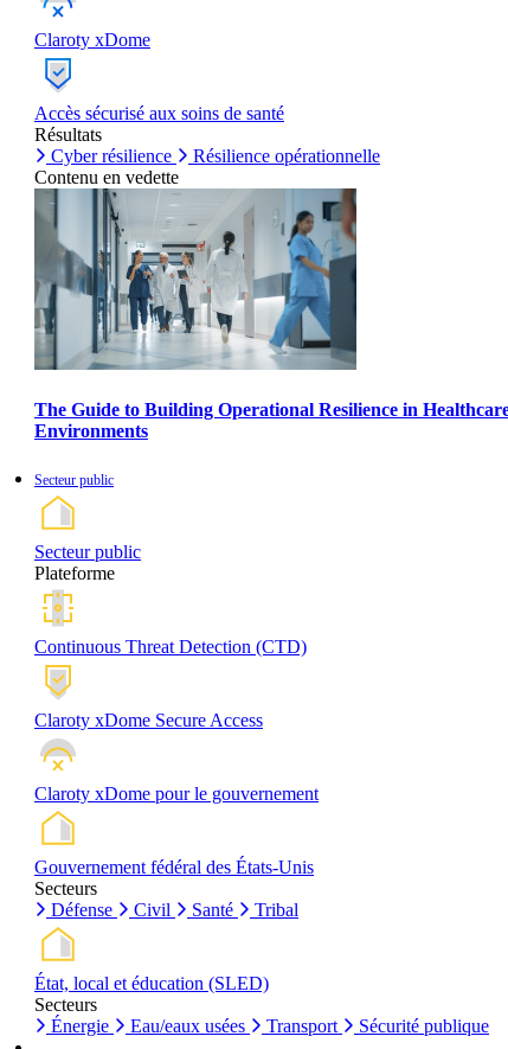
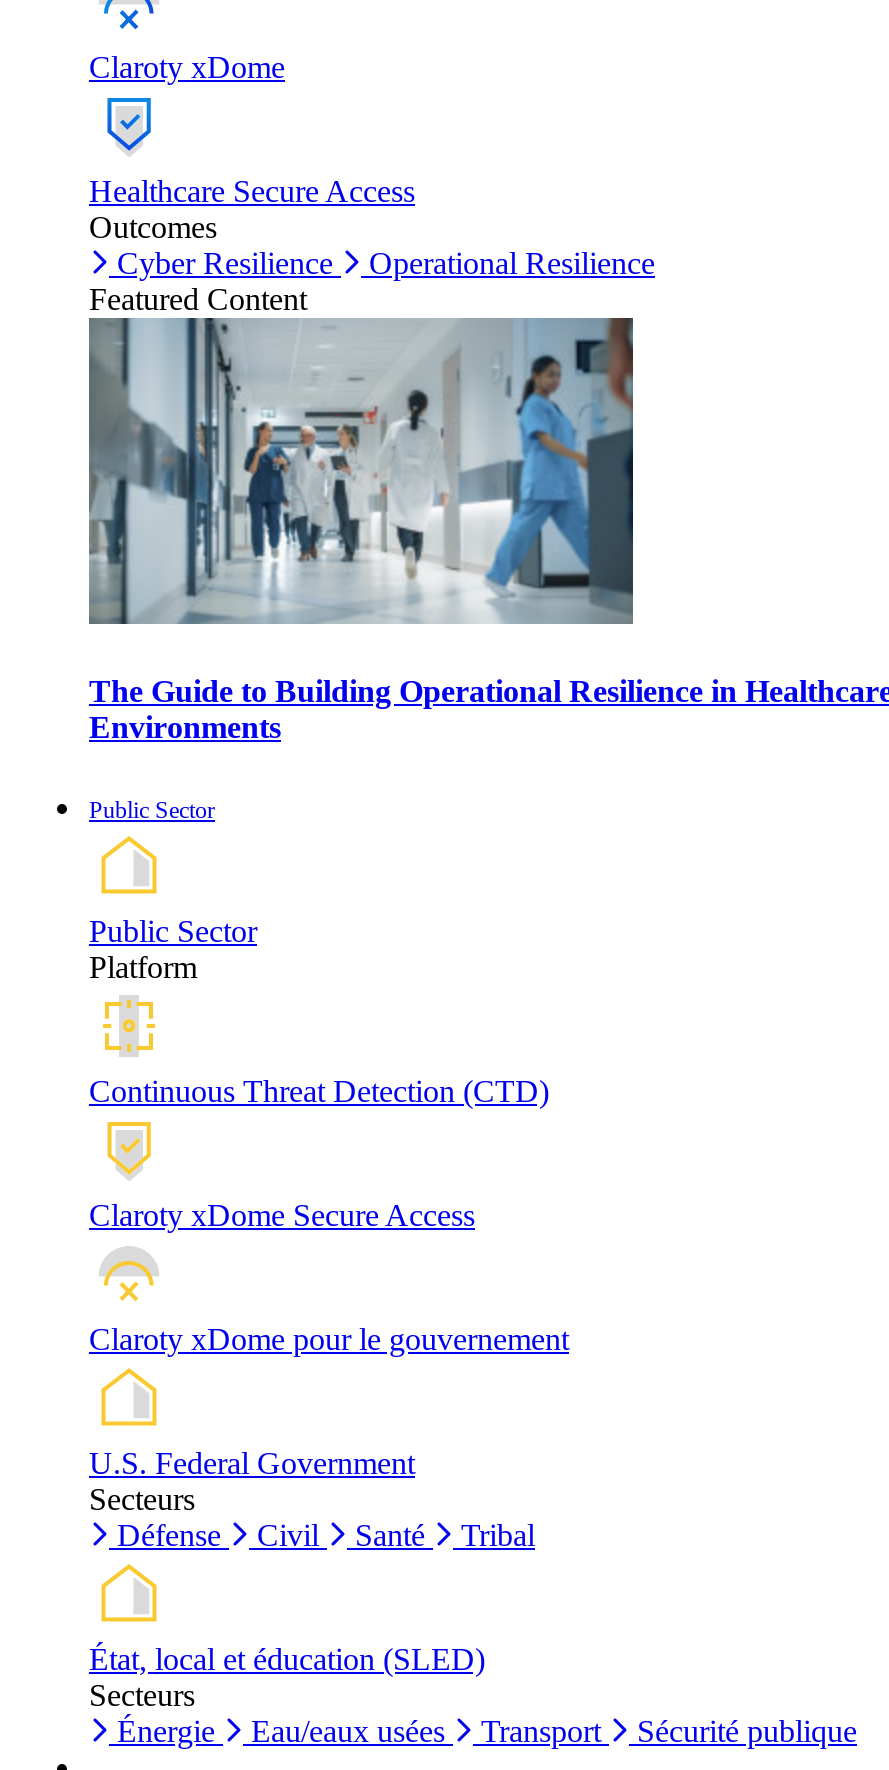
[34,103,380,187] Accès sécurisé aux soins de santé | Résultats | Cyber résilience | Résilience opérationnelle | Contenu en vedette -> [89,174,655,316] Healthcare Secure Access | Outcomes | Cyber Resilience | Operational Resilience | Featured Content
[34,471,114,488] Secteur public -> [89,795,215,823] Public Sector
[34,541,141,583] Secteur public | Plateforme -> [89,913,257,983] Public Sector | Platform
[34,856,314,877] Gouvernement fédéral des États-Unis -> [89,1445,415,1479] U.S. Federal Government

